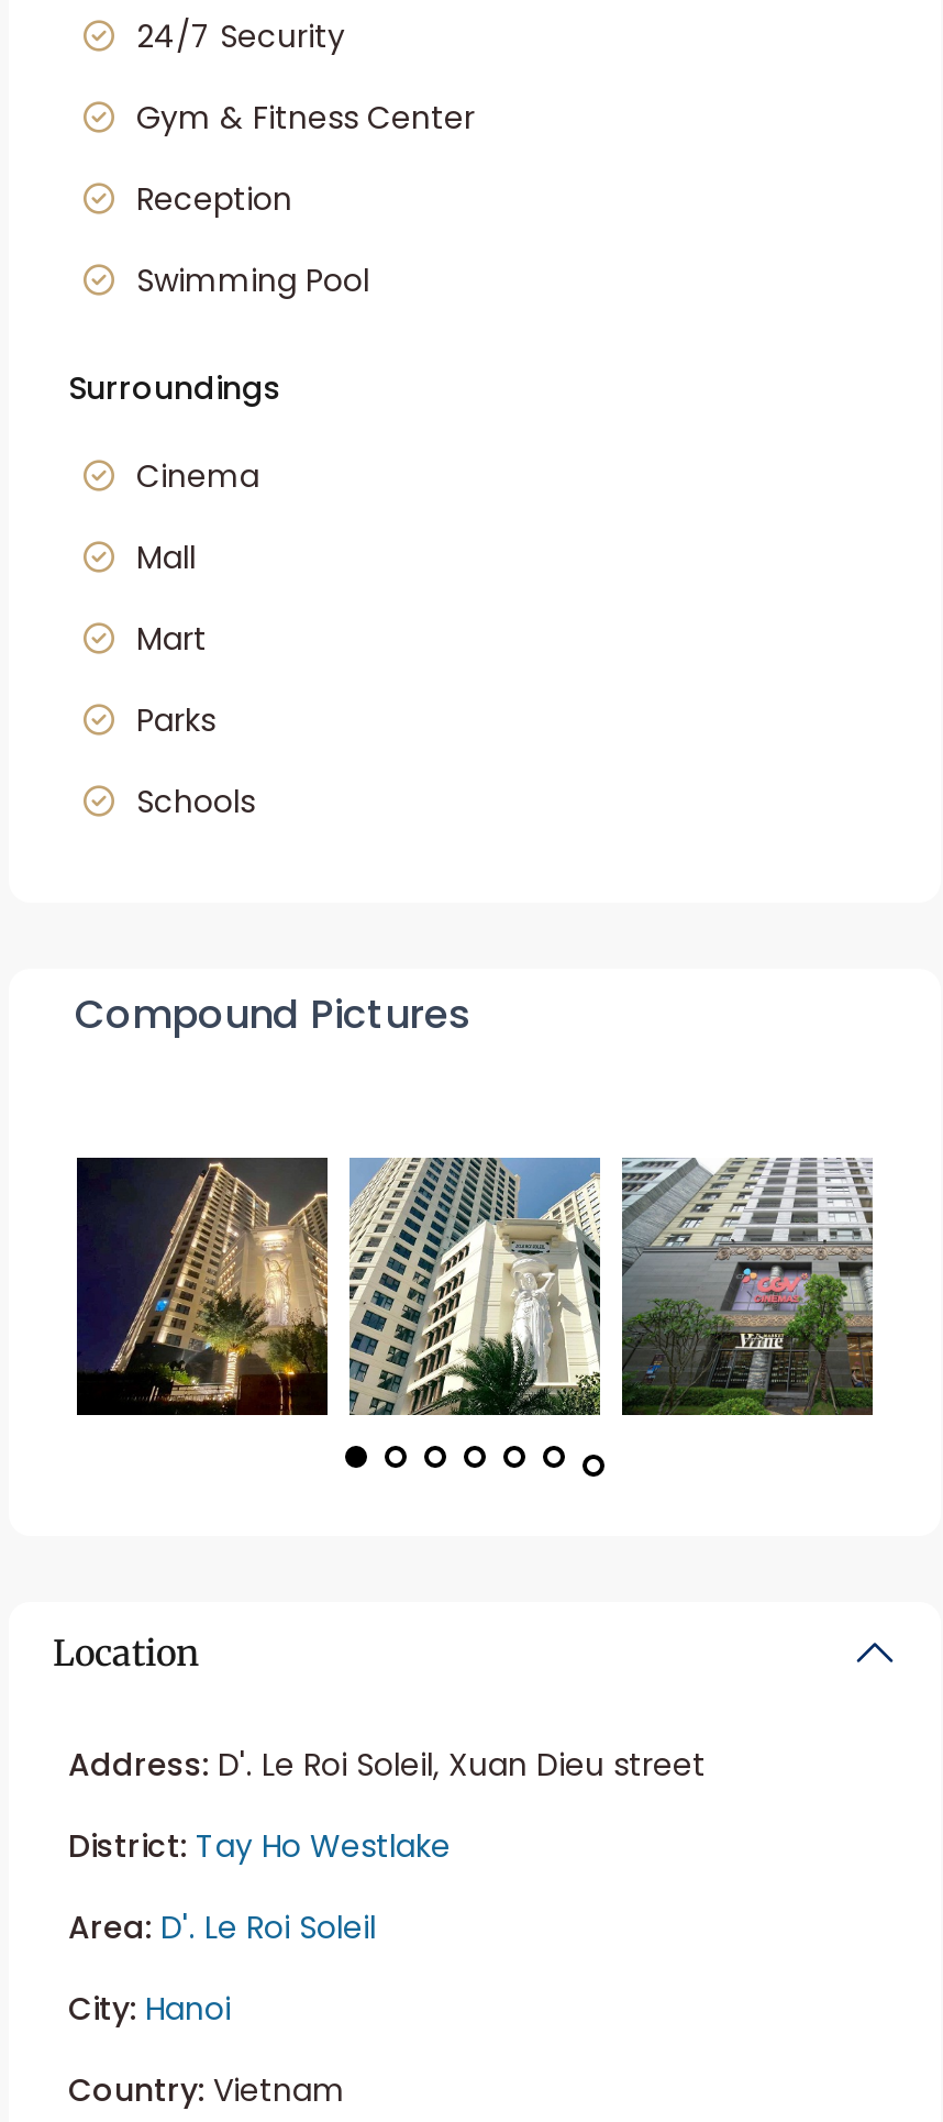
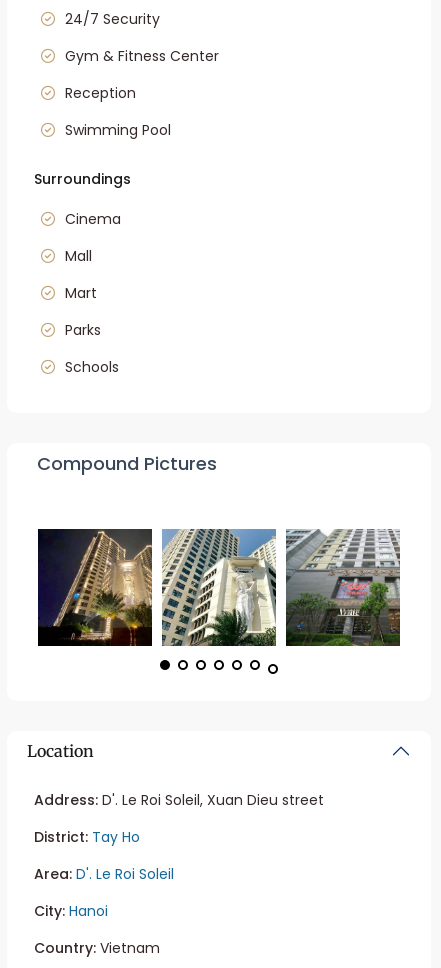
[68,1824,451,1868] District: Tay Ho Westlake -> [34,827,140,847] District: Tay Ho

